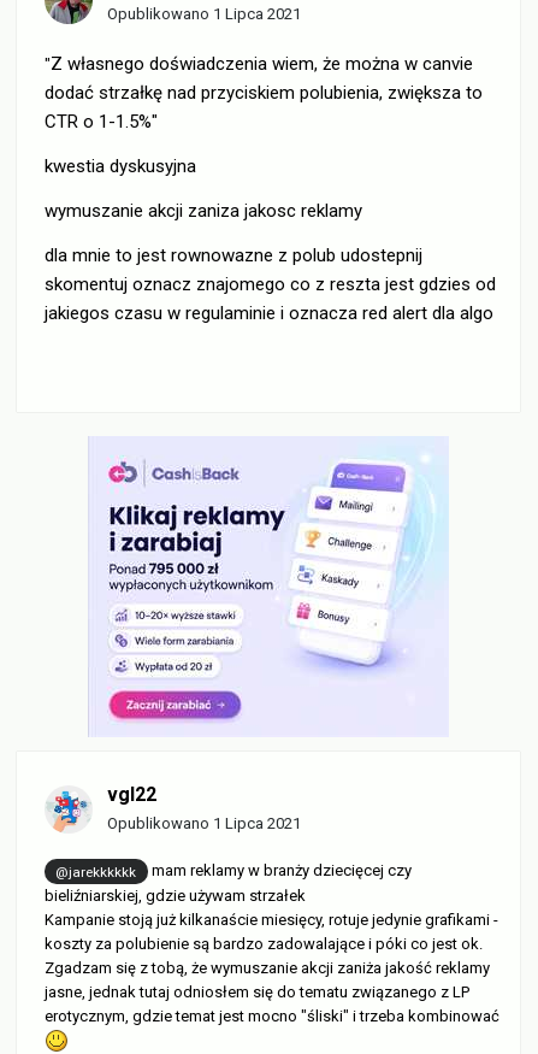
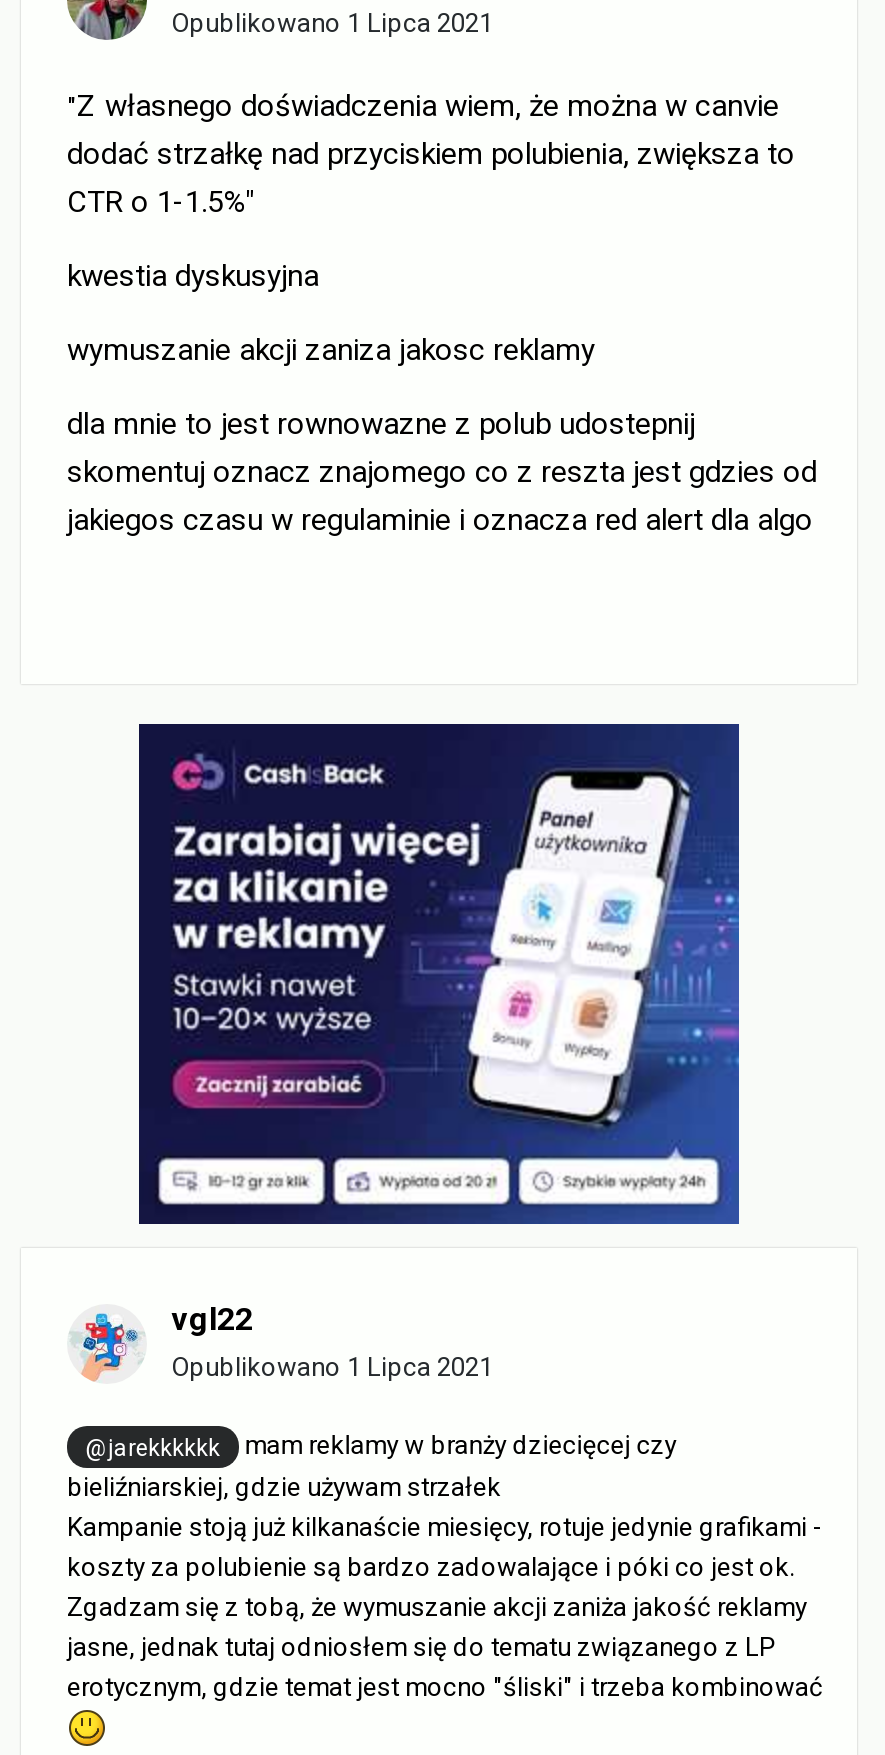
[88,436,449,737] [image] -> [137,722,741,1226] [image]

